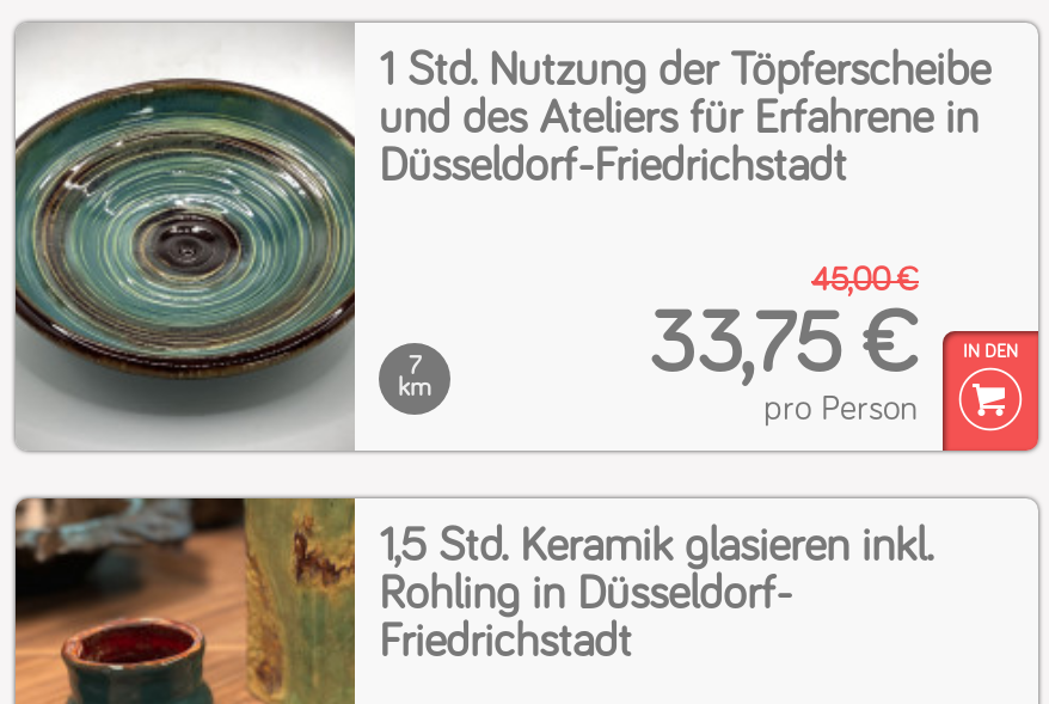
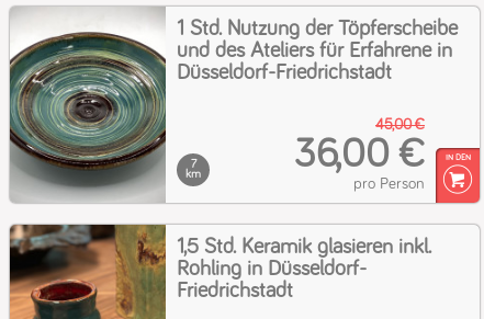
[649,305,919,391] 33,75 € -> [294,136,425,175] 36,00 €

